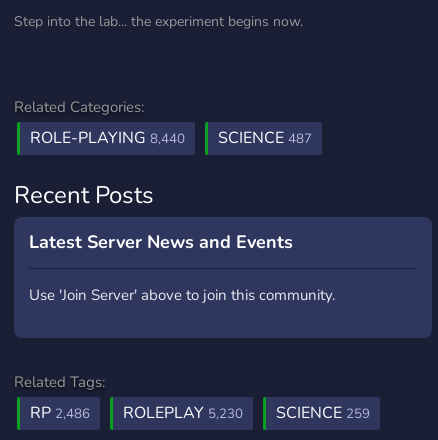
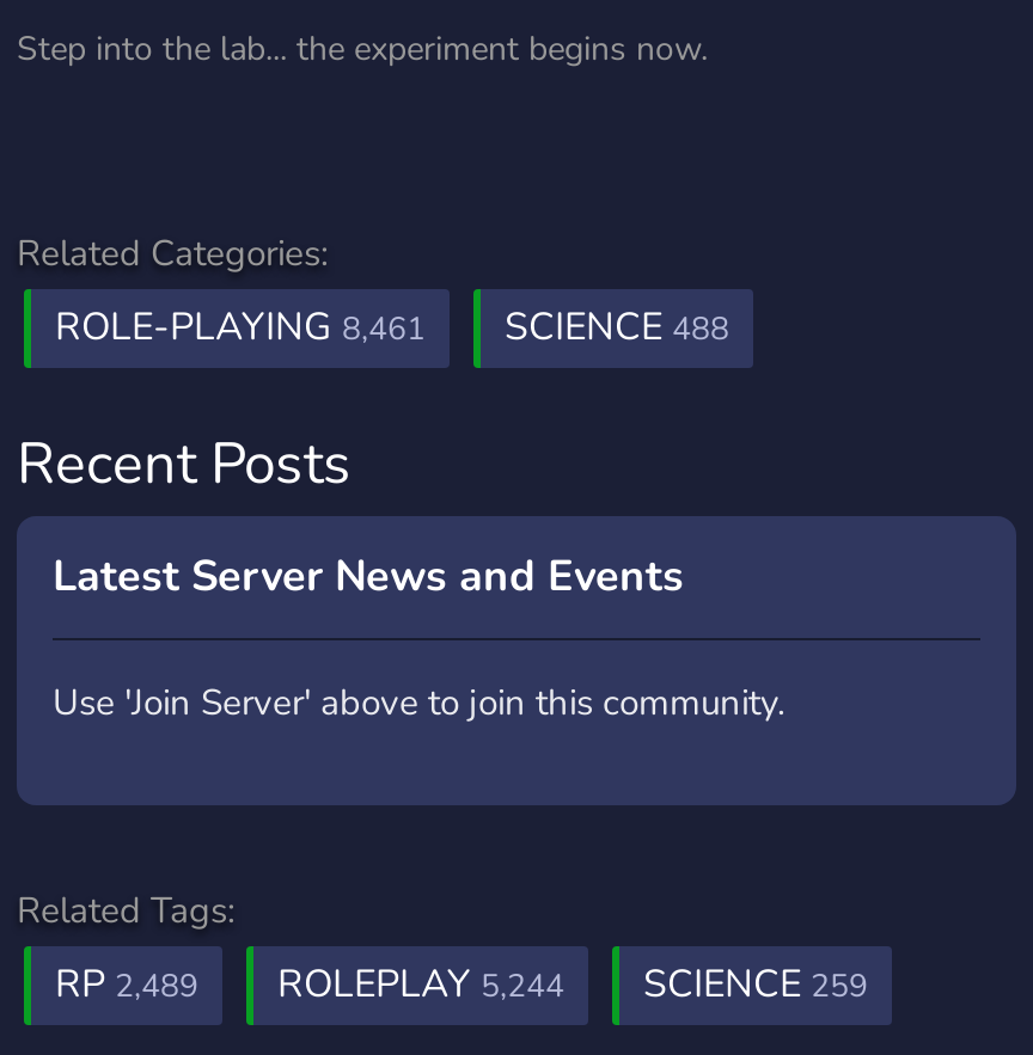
[30,127,185,149] ROLE-PLAYING 8,440 -> [55,301,426,354] ROLE-PLAYING 8,461
[218,127,312,149] SCIENCE 487 -> [505,301,729,354] SCIENCE 488
[30,402,90,424] RP 2,486 -> [55,958,198,1011] RP 2,489
[123,402,243,424] ROLEPLAY 5,230 -> [277,958,564,1011] ROLEPLAY 5,244

